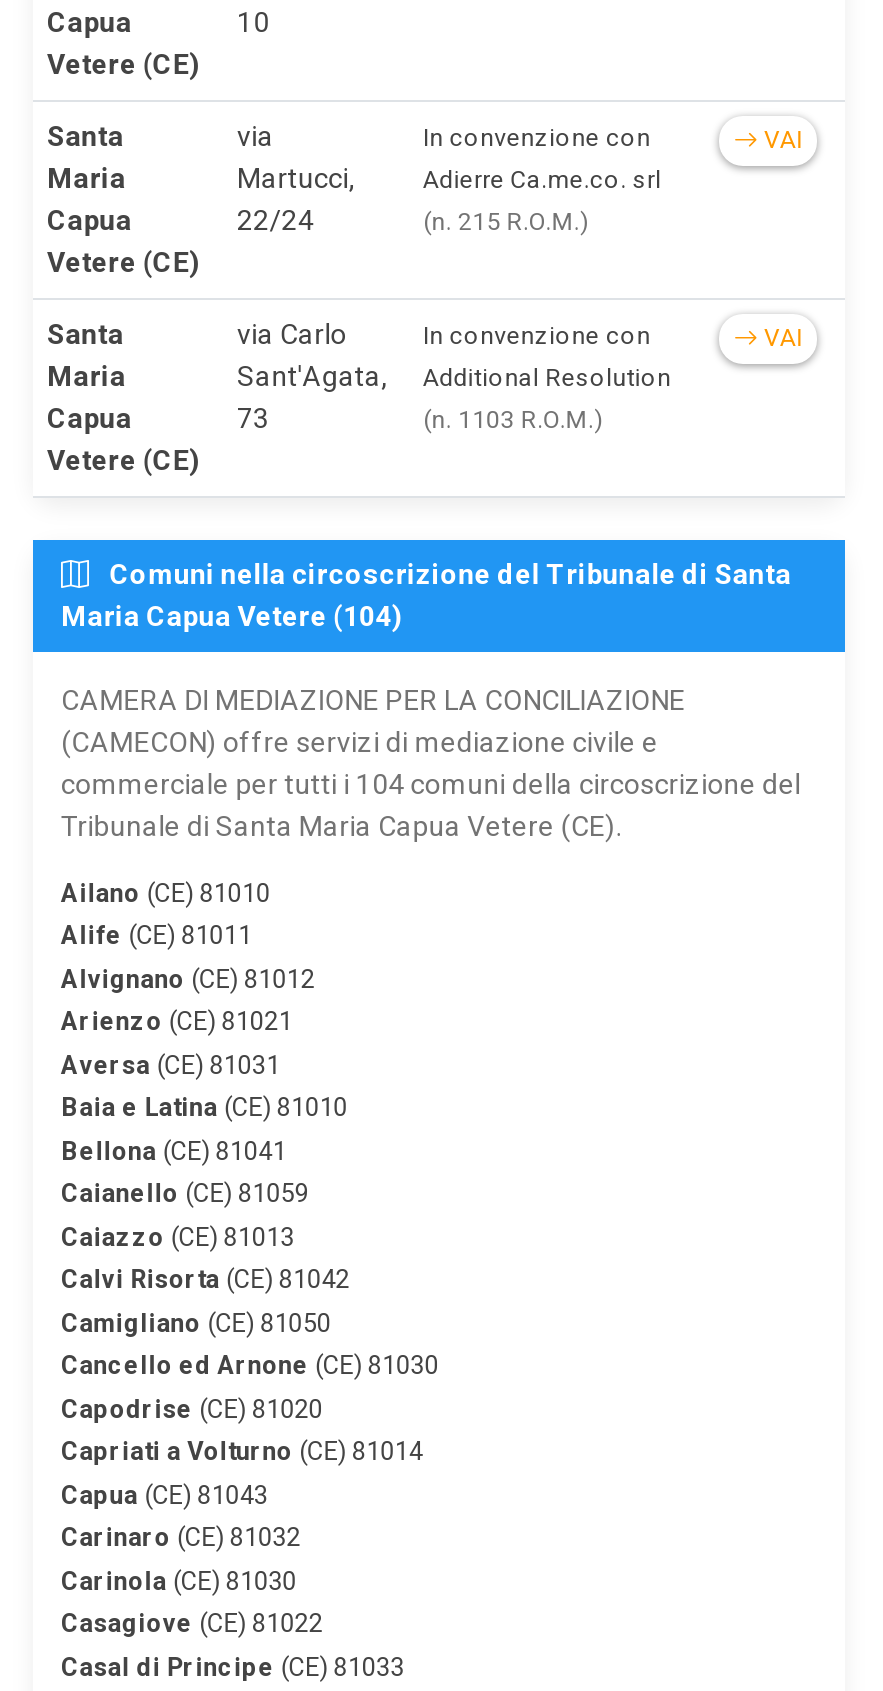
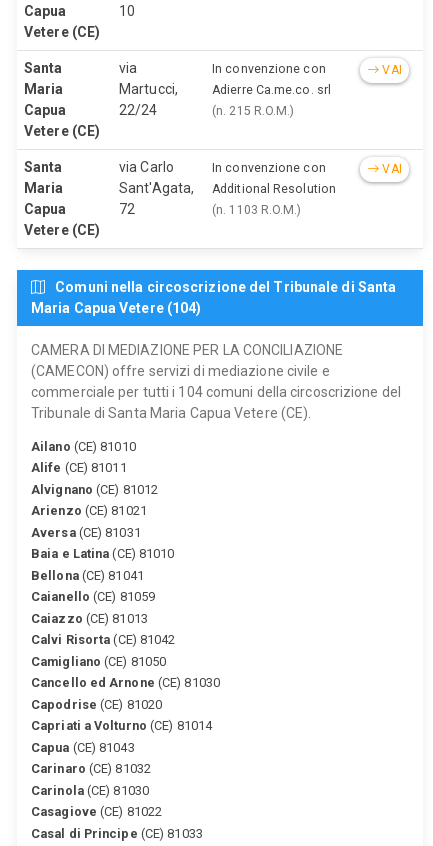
[237,402,269,434] 73 -> [119,201,135,217] 72

